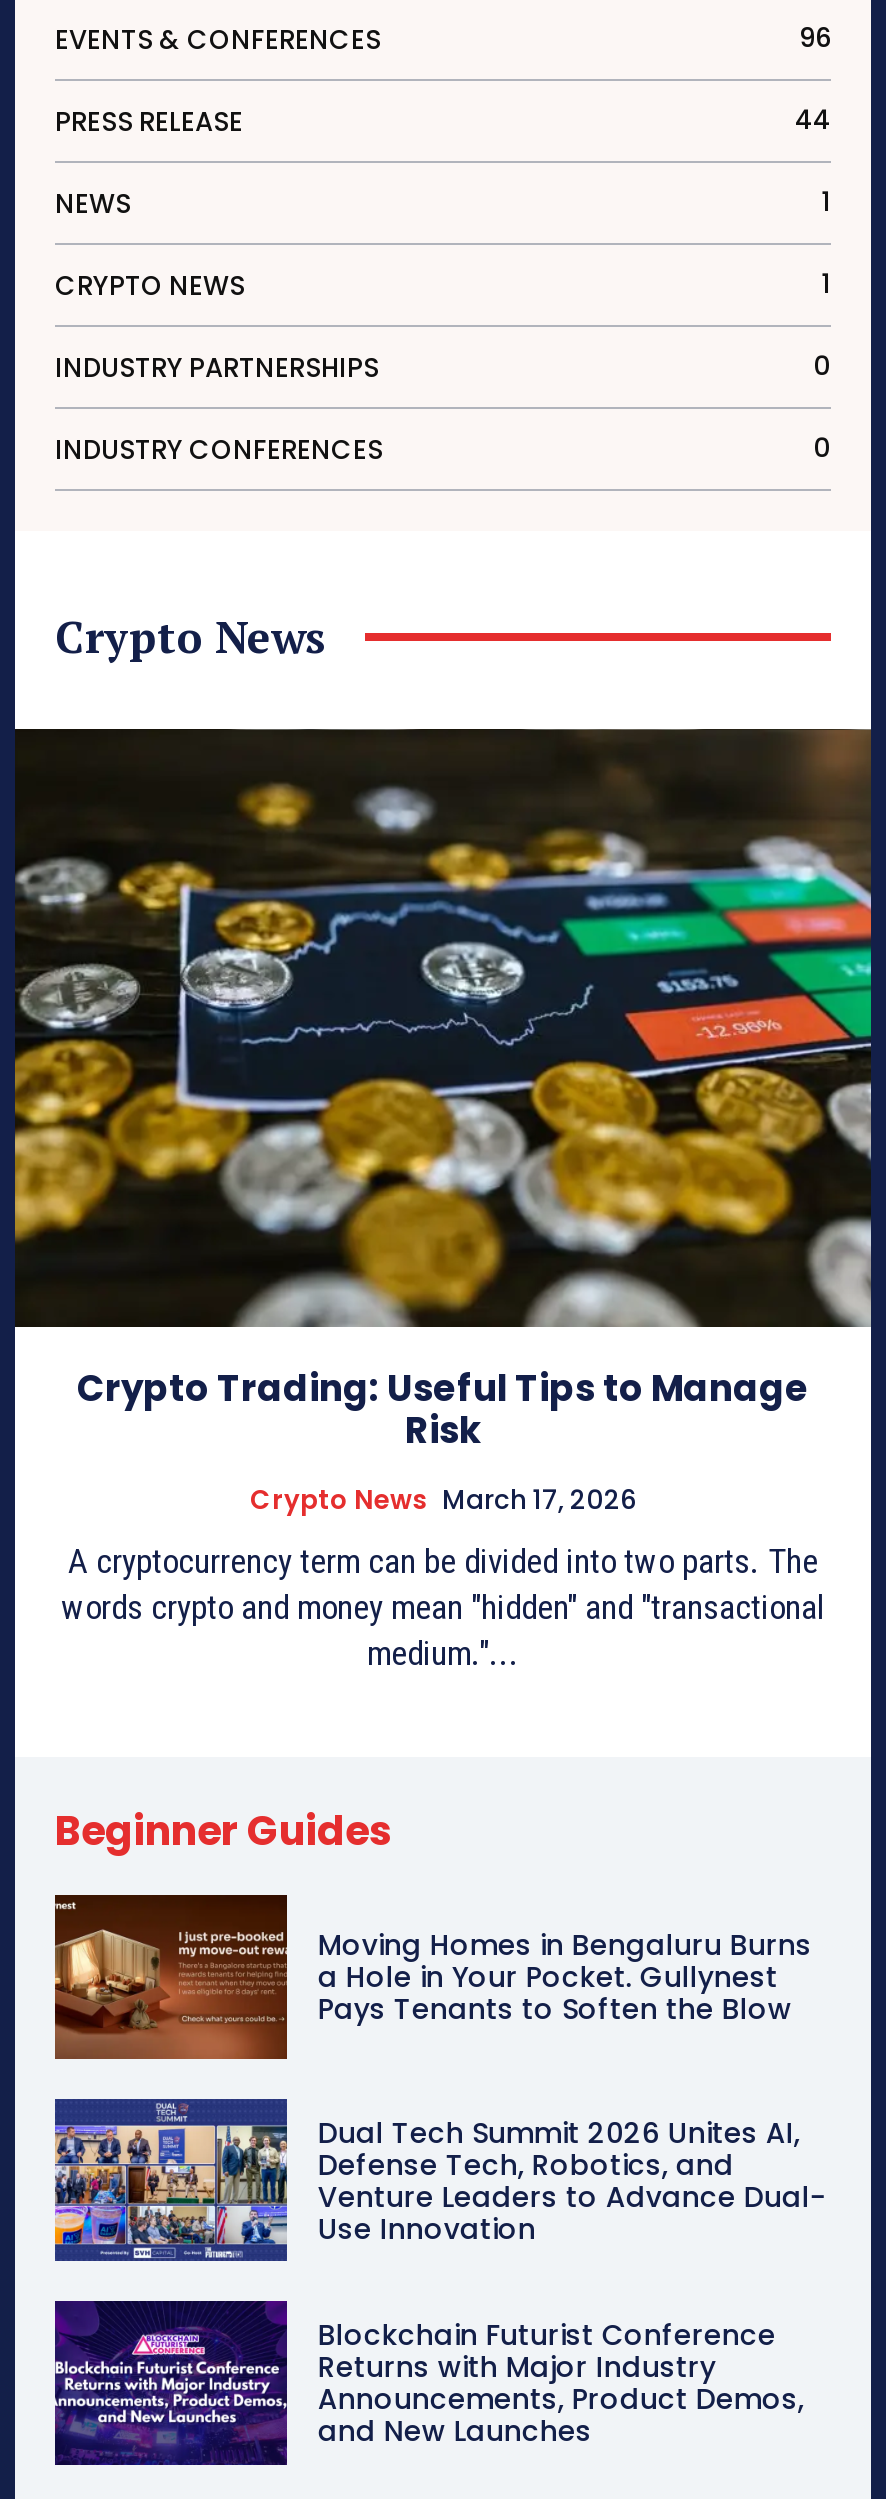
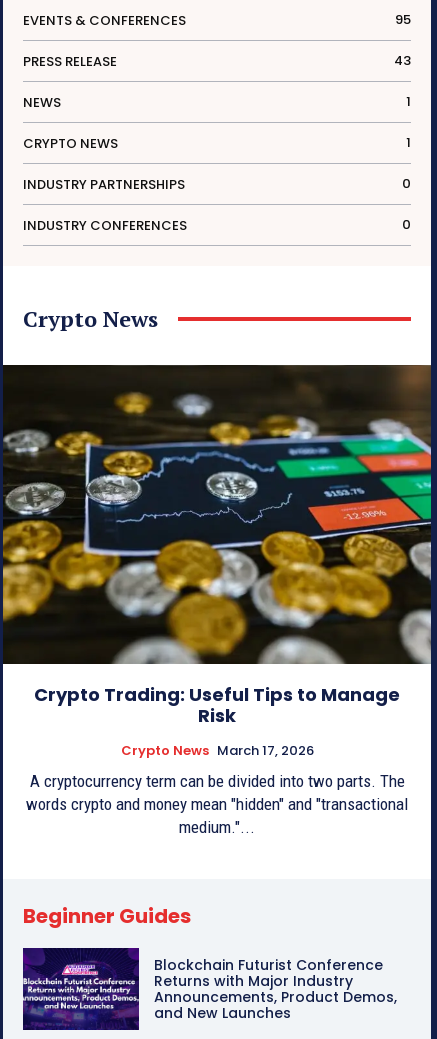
[799,19,831,57] 96 -> [395,10,411,29] 95
[795,101,831,139] 44 -> [394,51,411,70] 43
[53,1893,826,2248] [image] | Moving Homes in Bengaluru Burns | a Hole in Your Pocket. Gullynest | Pays Tenants to Soften the Blow | Dual Tech Summit 2026 Unites AI, | Defense Tech, Robotics, and | Venture Leaders to Advance Dual- | Use Innovation -> none
[53,2097,289,2263] [image] -> none

